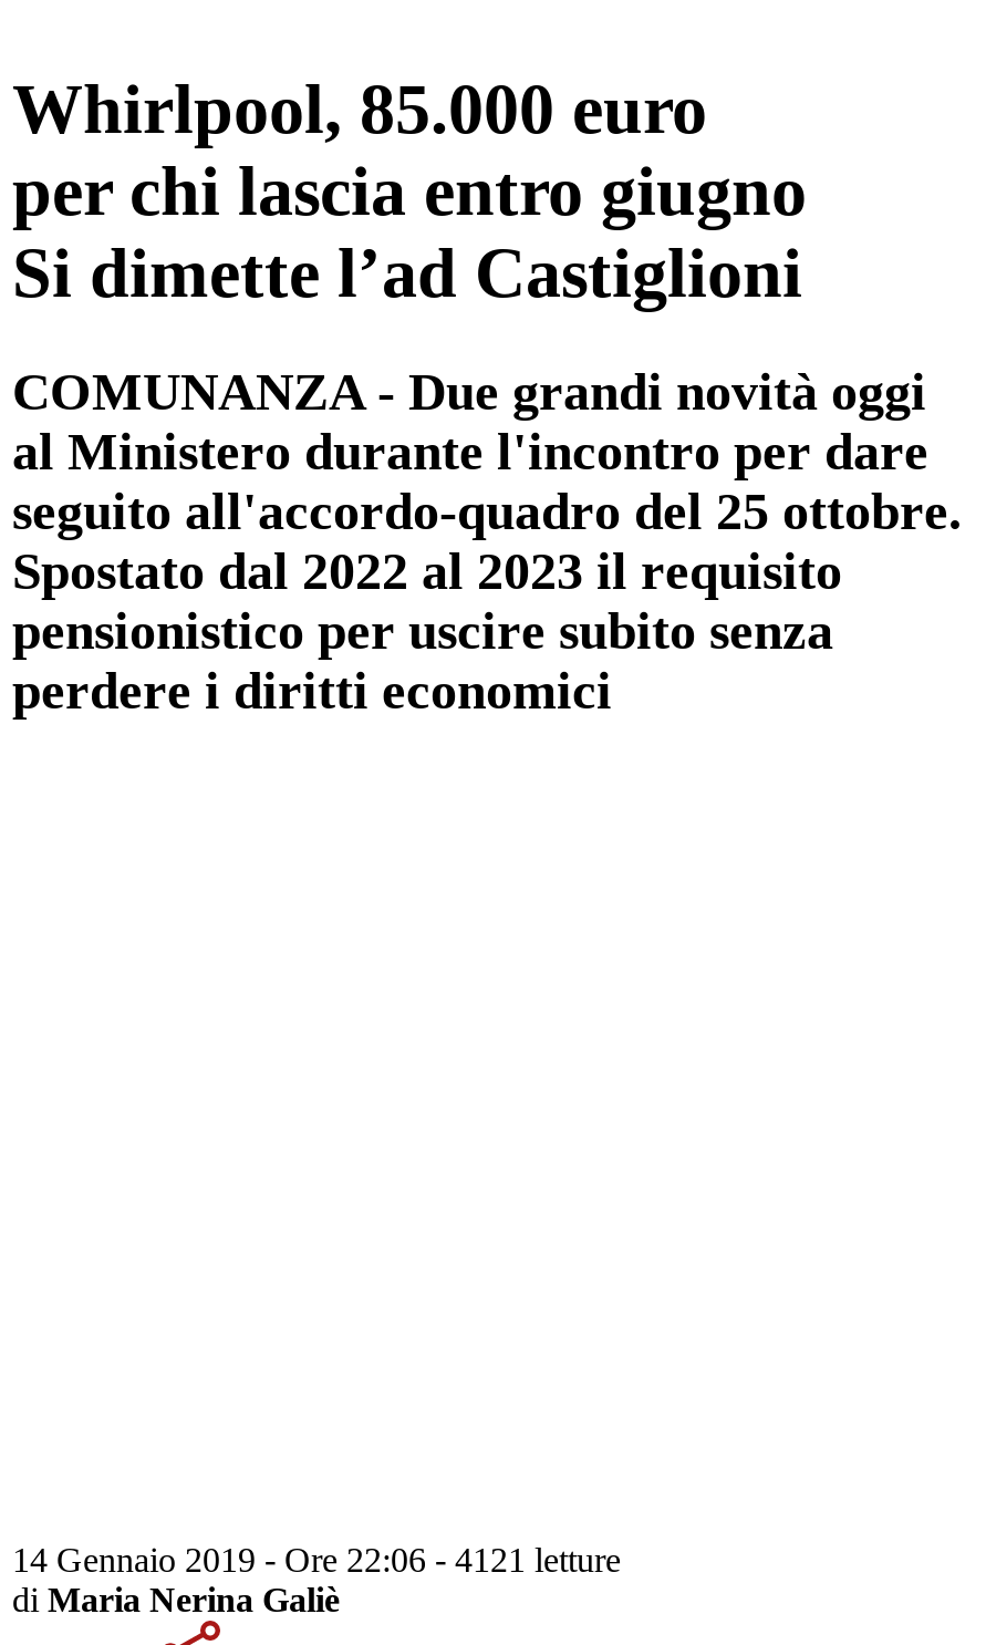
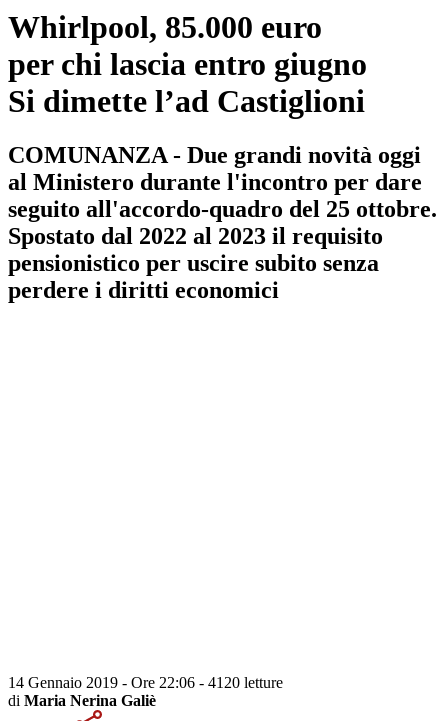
[12,1540,621,1578] 14 Gennaio 2019 - Ore 22:06 - 4121 letture -> [8,674,283,691] 14 Gennaio 2019 - Ore 22:06 - 4120 letture

